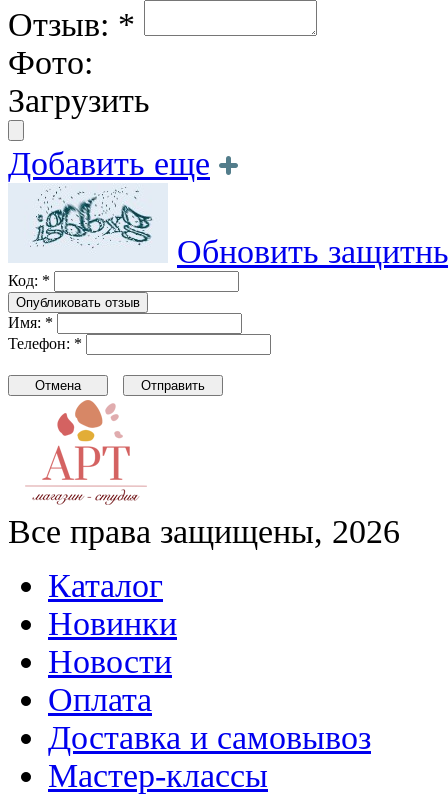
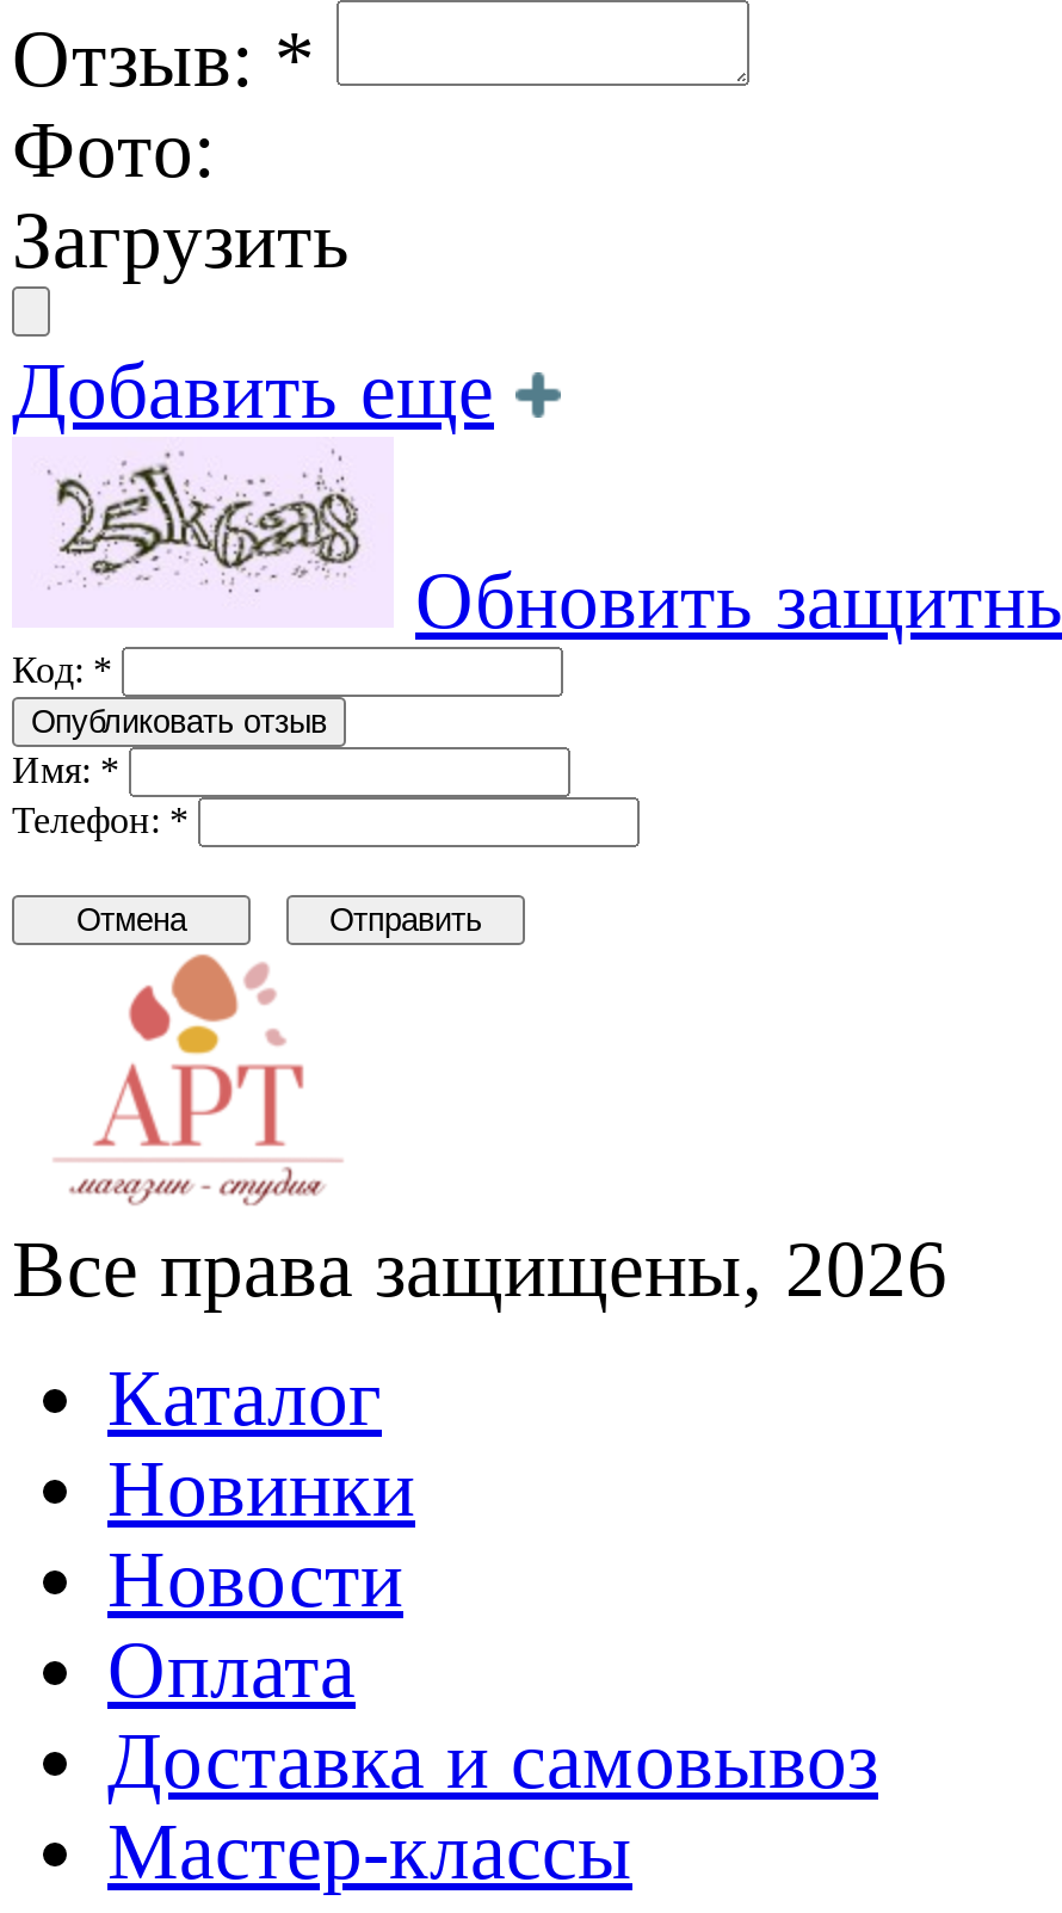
[27,186,154,249] [image] -> [48,446,363,592] [image]

